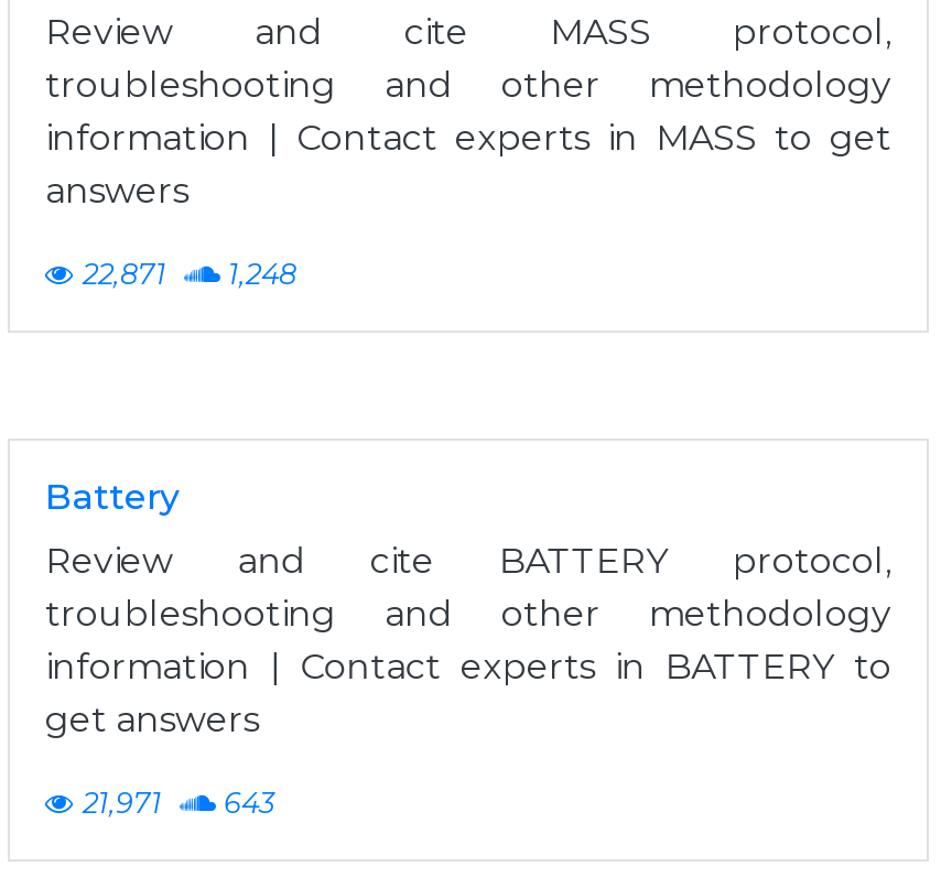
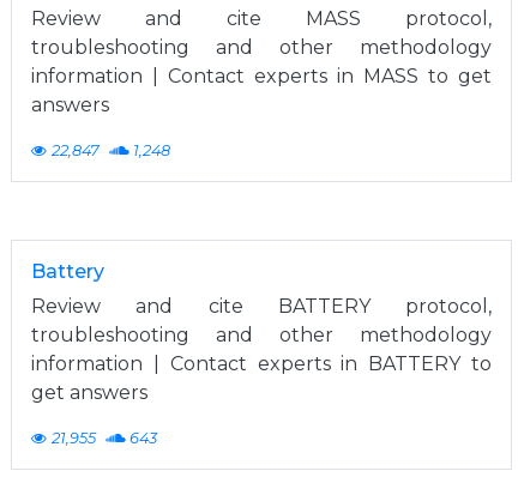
[83,257,296,290] 22,871 1,248 -> [52,141,170,159] 22,847 1,248
[83,786,274,819] 21,971 643 -> [52,429,157,447] 21,955 643

